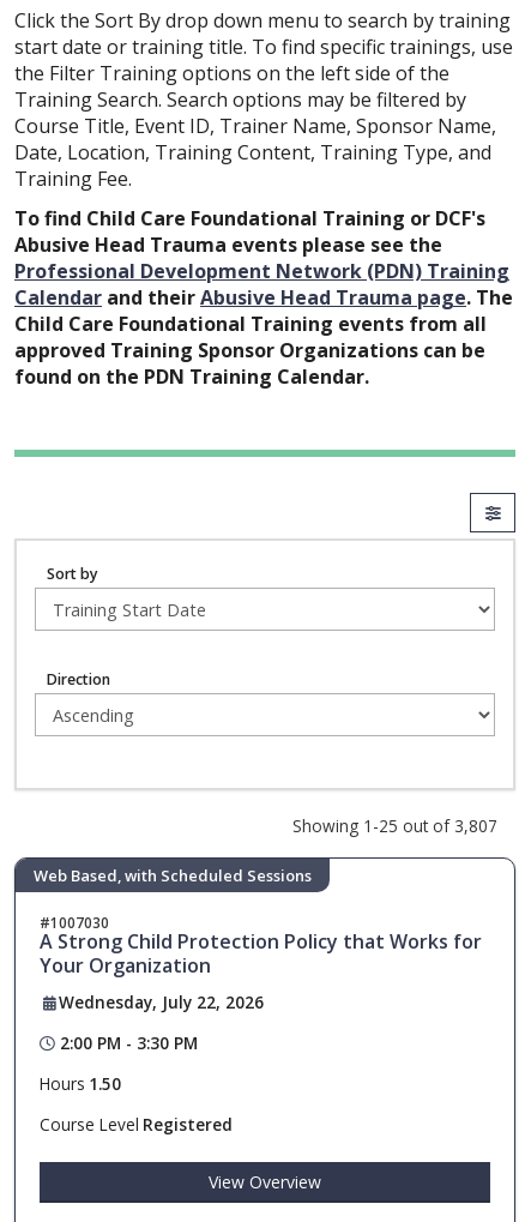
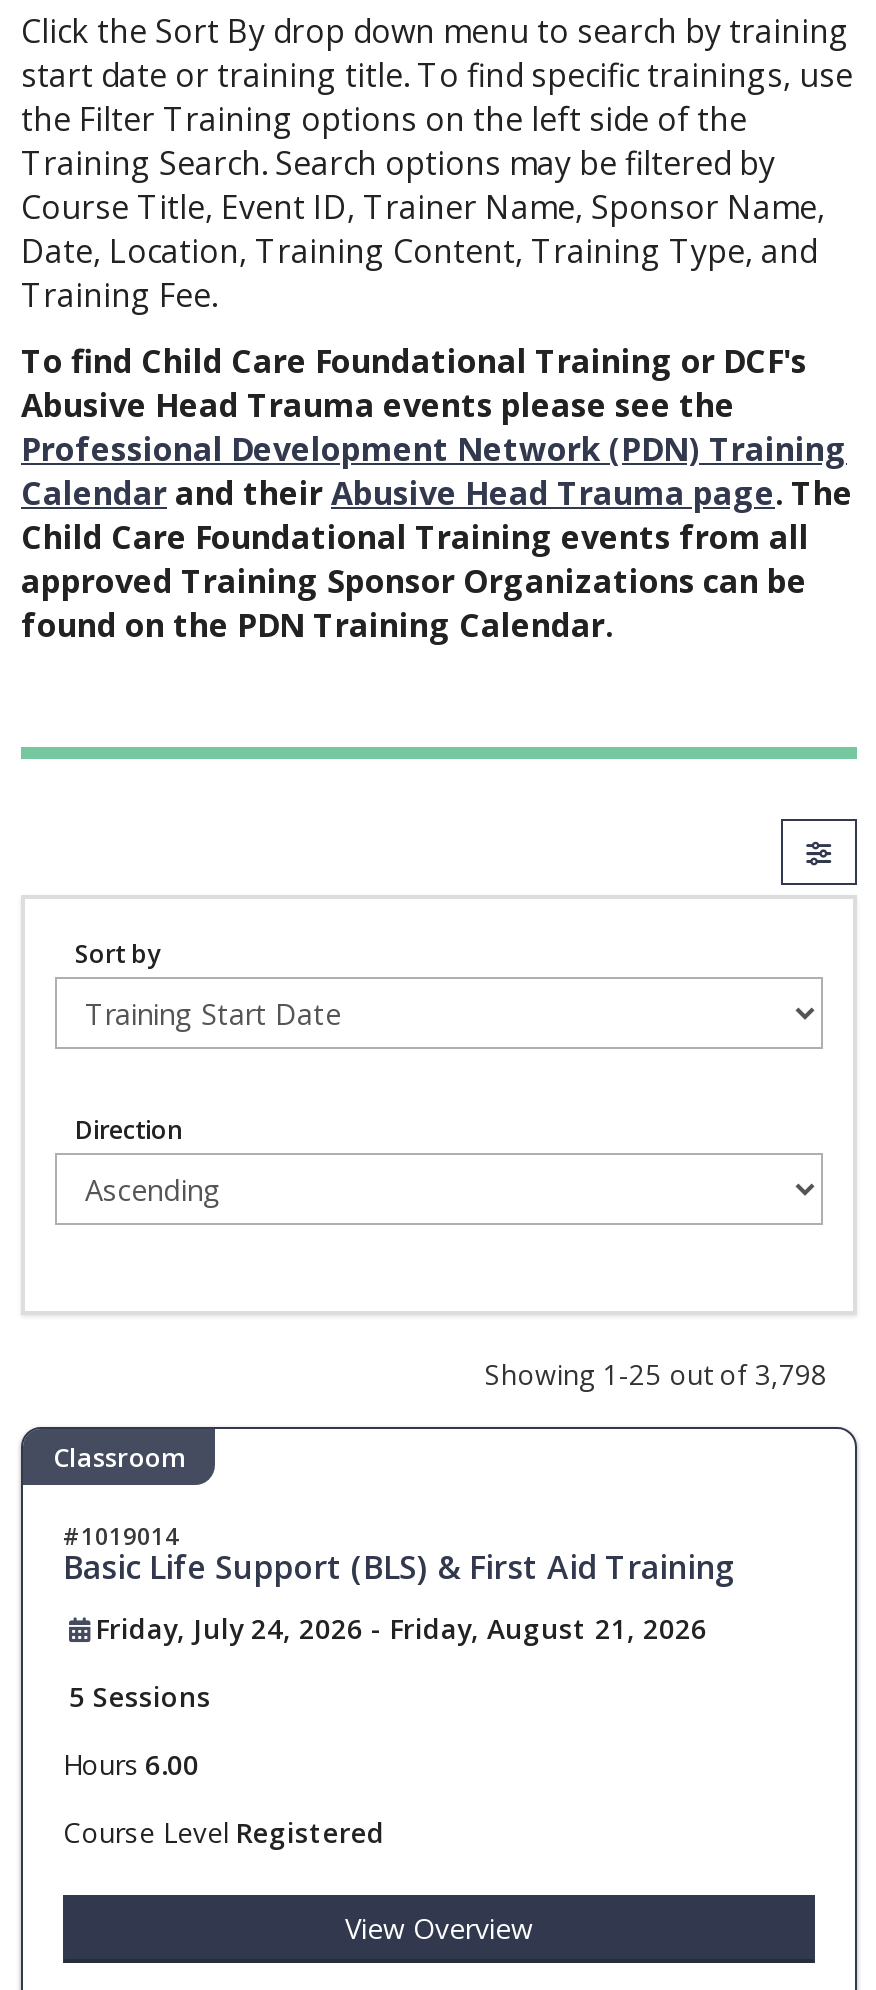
[292,814,497,837] Showing 1-25 out of 3,807 -> [485,1355,827,1393] Showing 1-25 out of 3,798
[34,865,312,886] Web Based, with Scheduled Sessions -> [53,1439,185,1475] Classroom
[40,914,482,979] 1007030 | A Strong Child Protection Policy that Works for | Your Organization -> [63,1521,735,1589] 1019014 | Basic Life Support (BLS) & First Aid Training
[59,991,264,1013] Wednesday, July 22, 2026 -> [95,1609,707,1647] Friday, July 24, 2026 - Friday, August 21, 2026
[60,1031,198,1054] 2:00 PM - 3:30 PM -> [69,1677,211,1715] 5 Sessions
[40,1072,121,1095] Hours 1.50 -> [63,1745,199,1783] Hours 6.00

